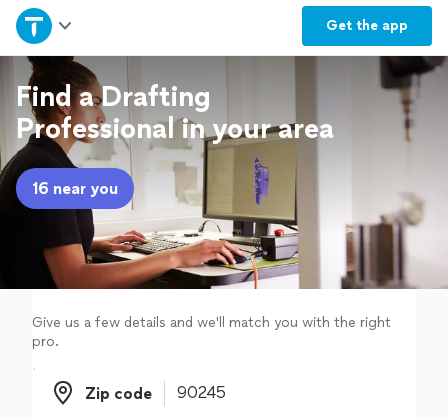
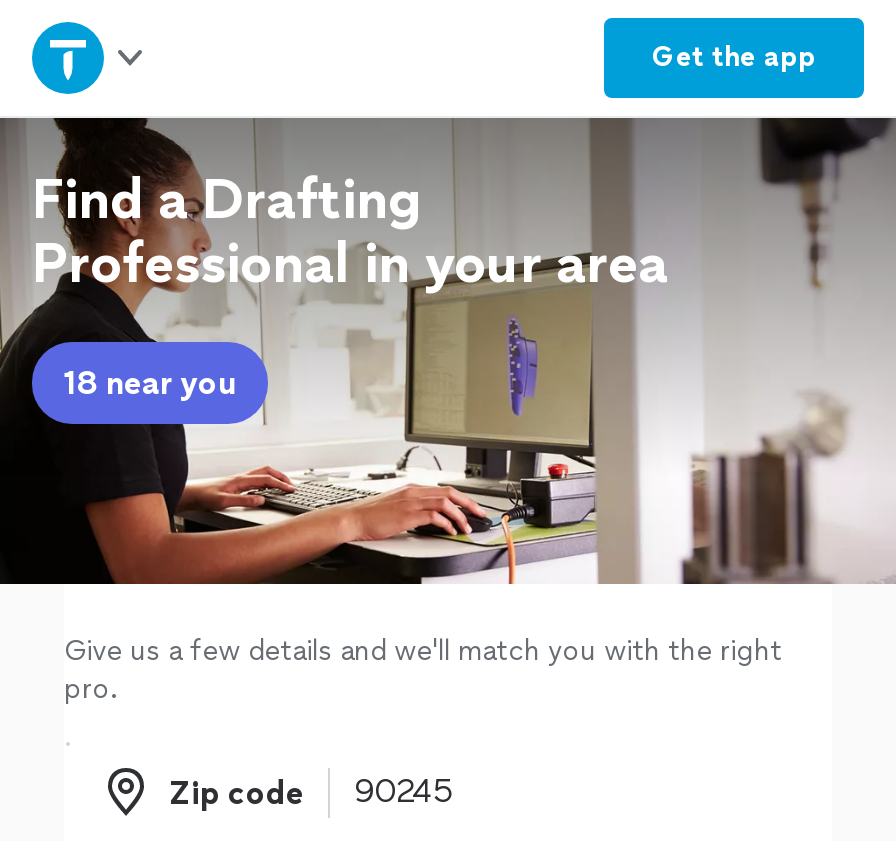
[32,179,118,198] 16 near you -> [64,364,236,402] 18 near you

